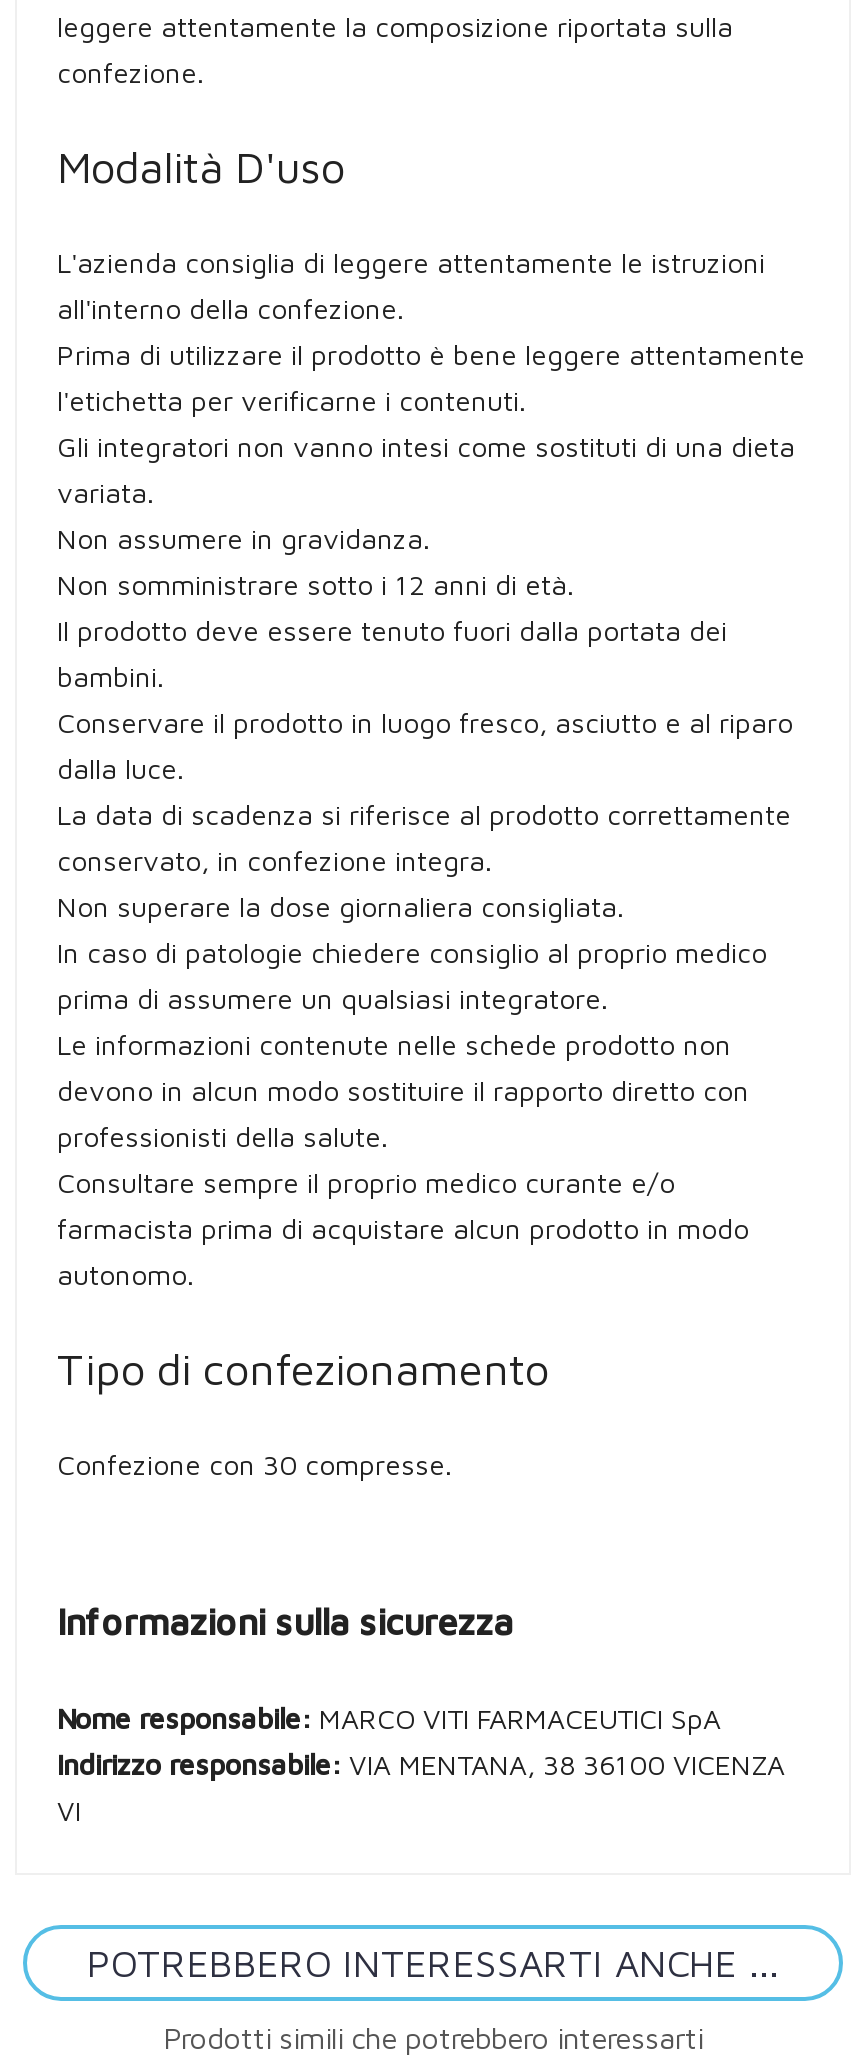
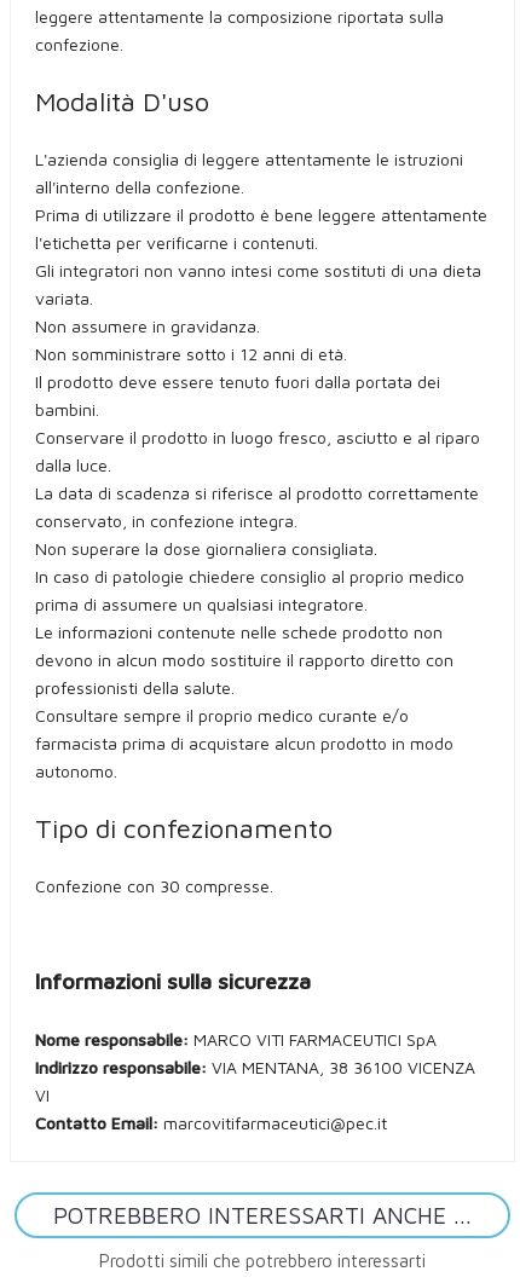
none -> [35,1112,387,1133] Contatto Email: marcovitifarmaceutici@pec.it

